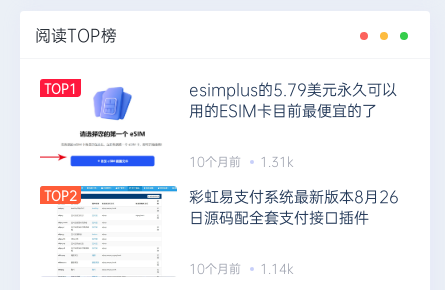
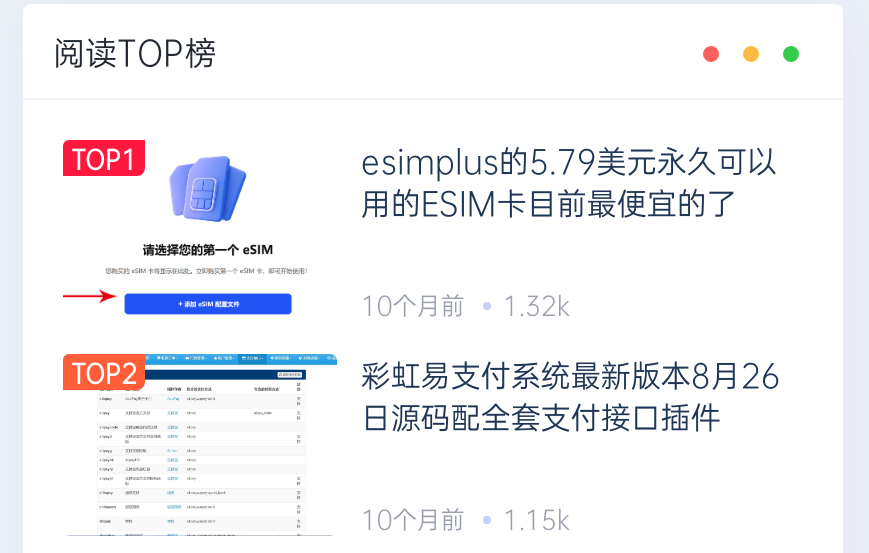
[189,153,294,169] 10个月前 1.31k -> [361,288,571,320] 10个月前 1.32k
[189,260,294,276] 10个月前 1.14k -> [361,503,571,535] 10个月前 1.15k

